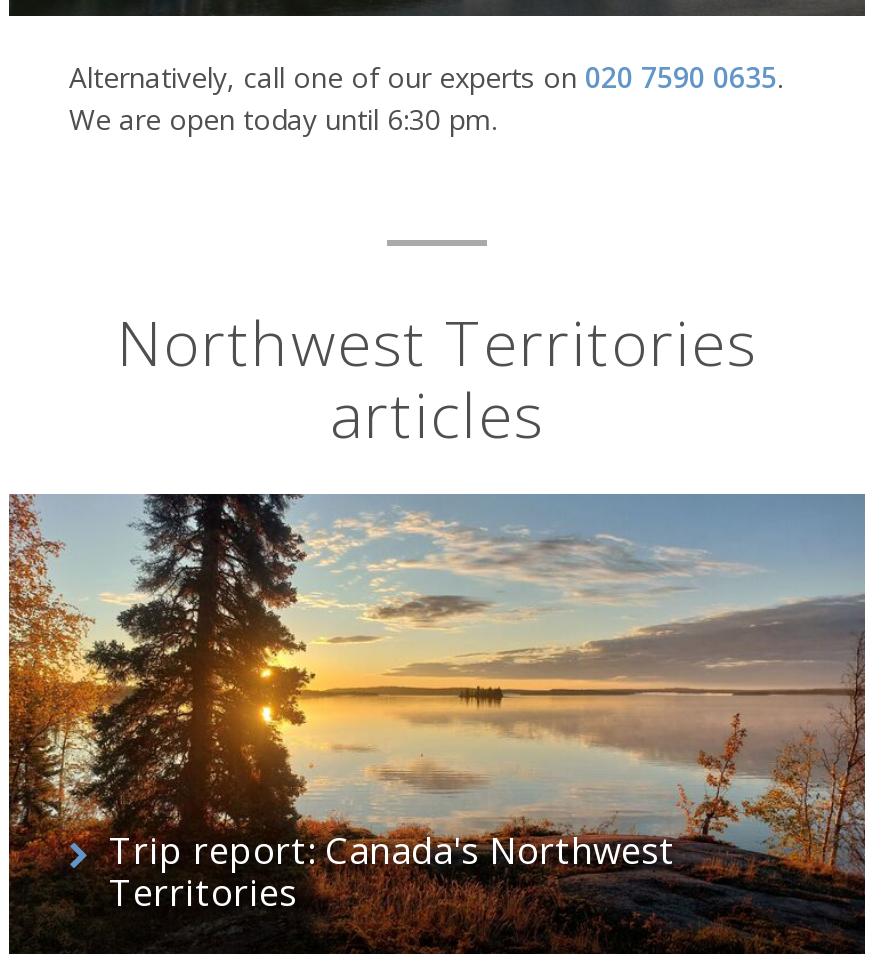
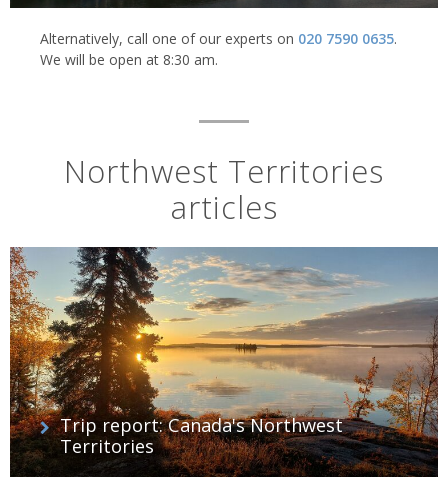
[69,100,497,138] We are open today until 6:30 pm. -> [40,50,218,69] We will be open at 8:30 am.

